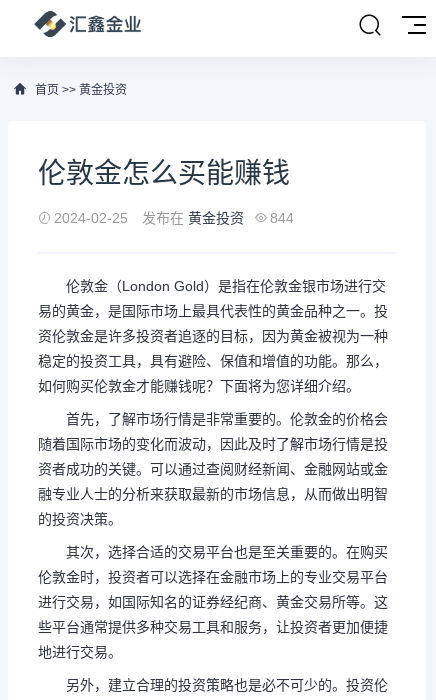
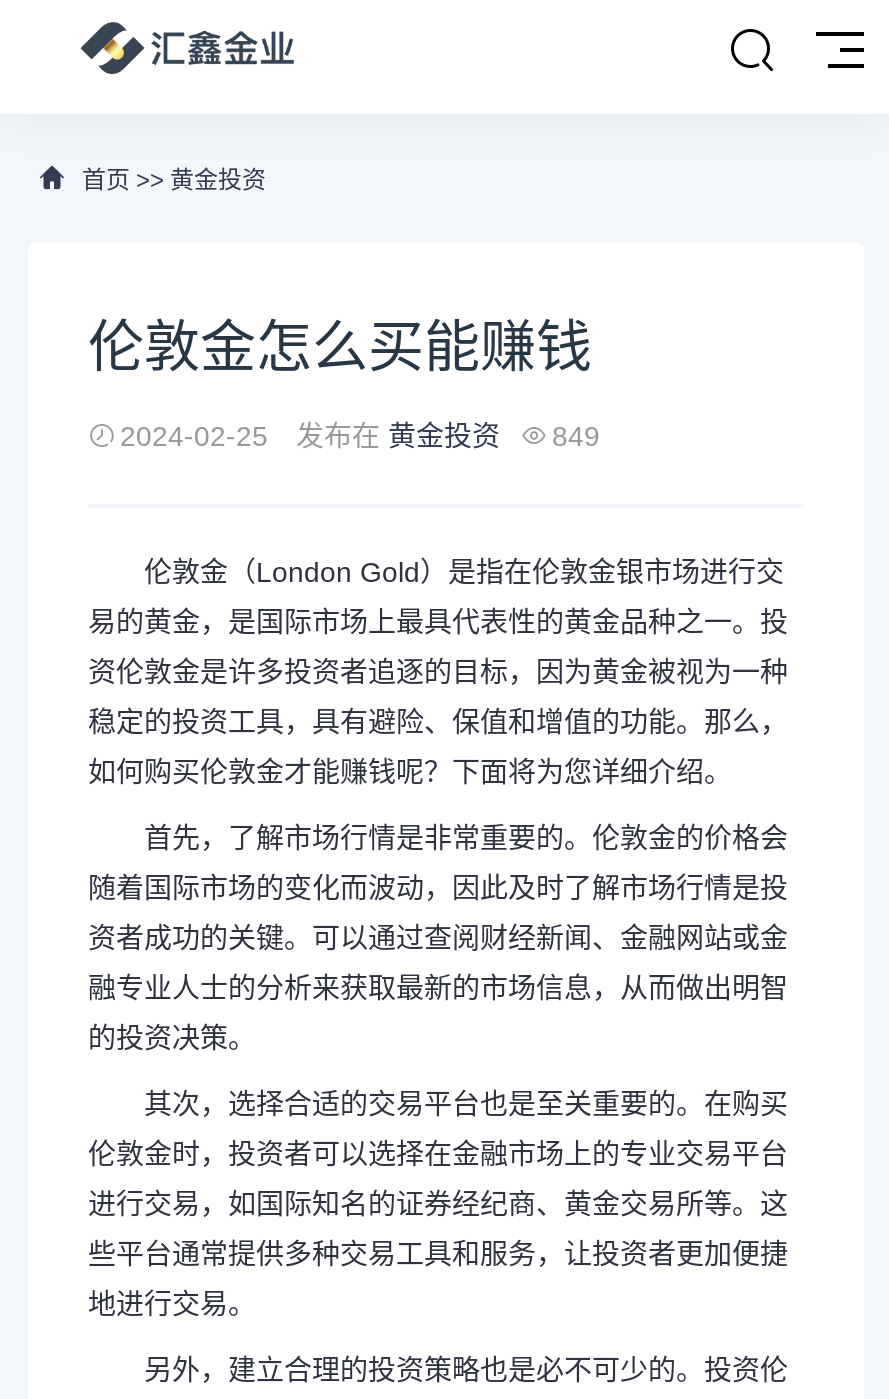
[54,210,294,226] 2024-02-25 发布在黄金投资 844 -> [120,420,600,452] 2024-02-25 发布在黄金投资 849

